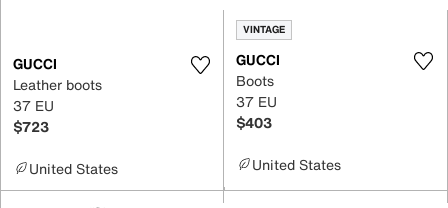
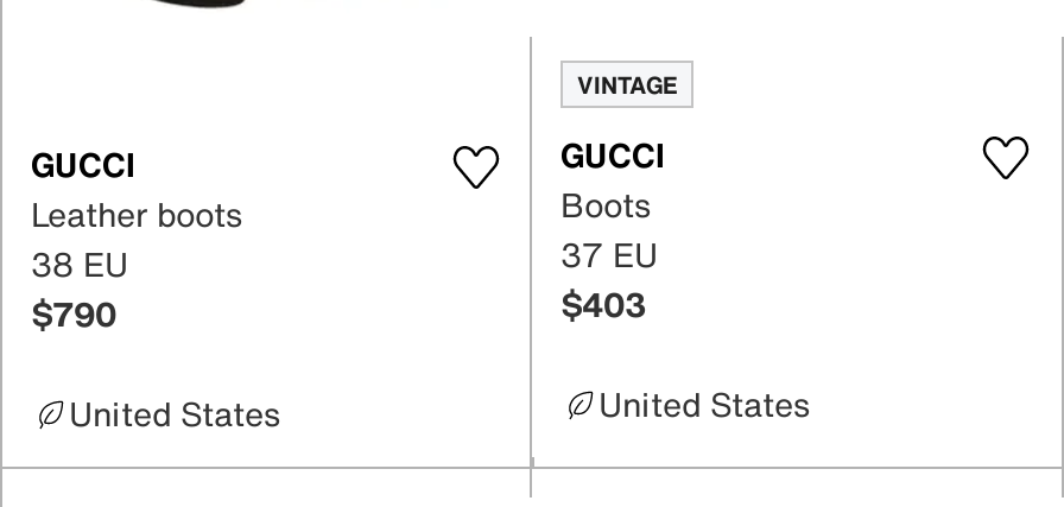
[13,94,58,115] 37 EU -> [31,239,138,289] 38 EU
[13,115,49,136] $723 -> [31,289,116,338] $790

